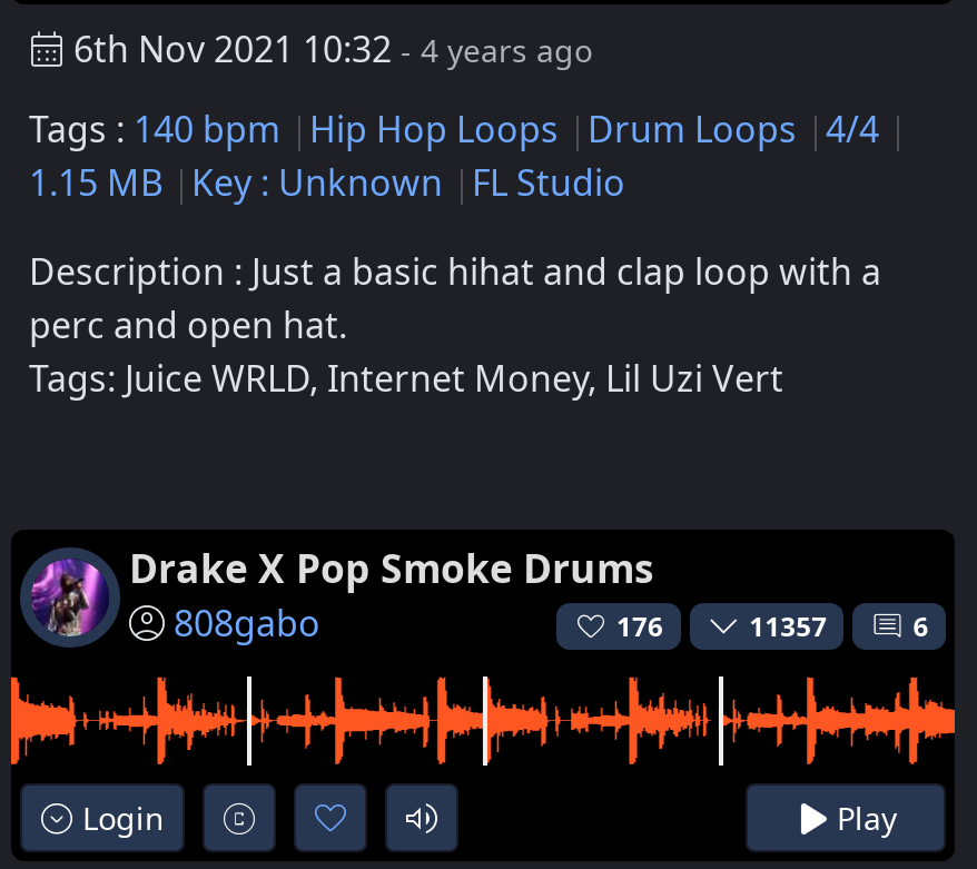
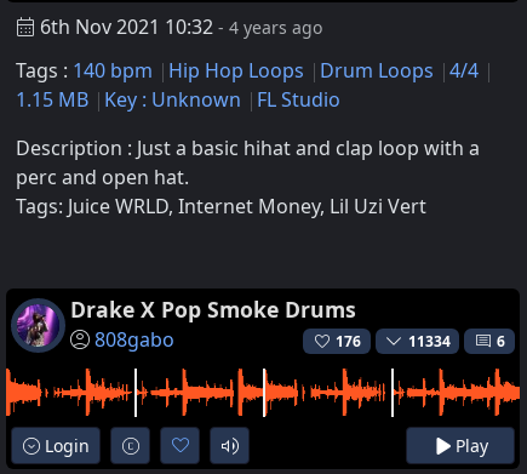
[749,607,827,645] 11357 -> [408,331,450,351] 11334

